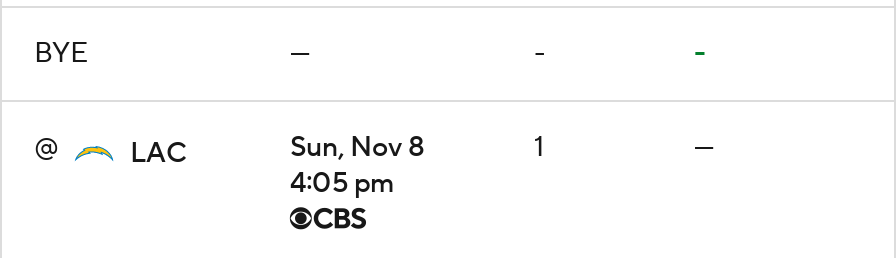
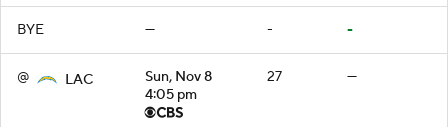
[534,130,544,166] 1 -> [267,68,282,86] 27

